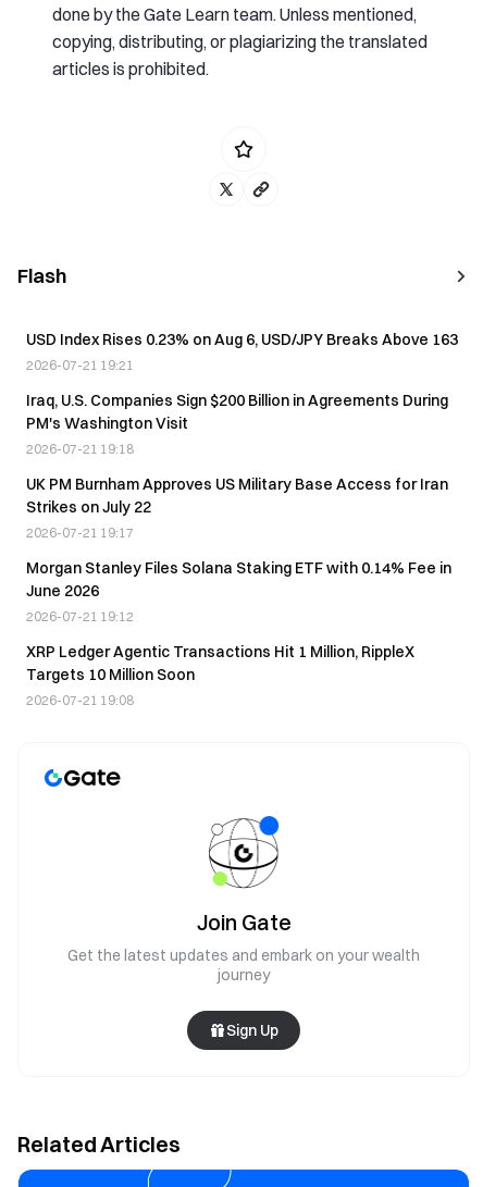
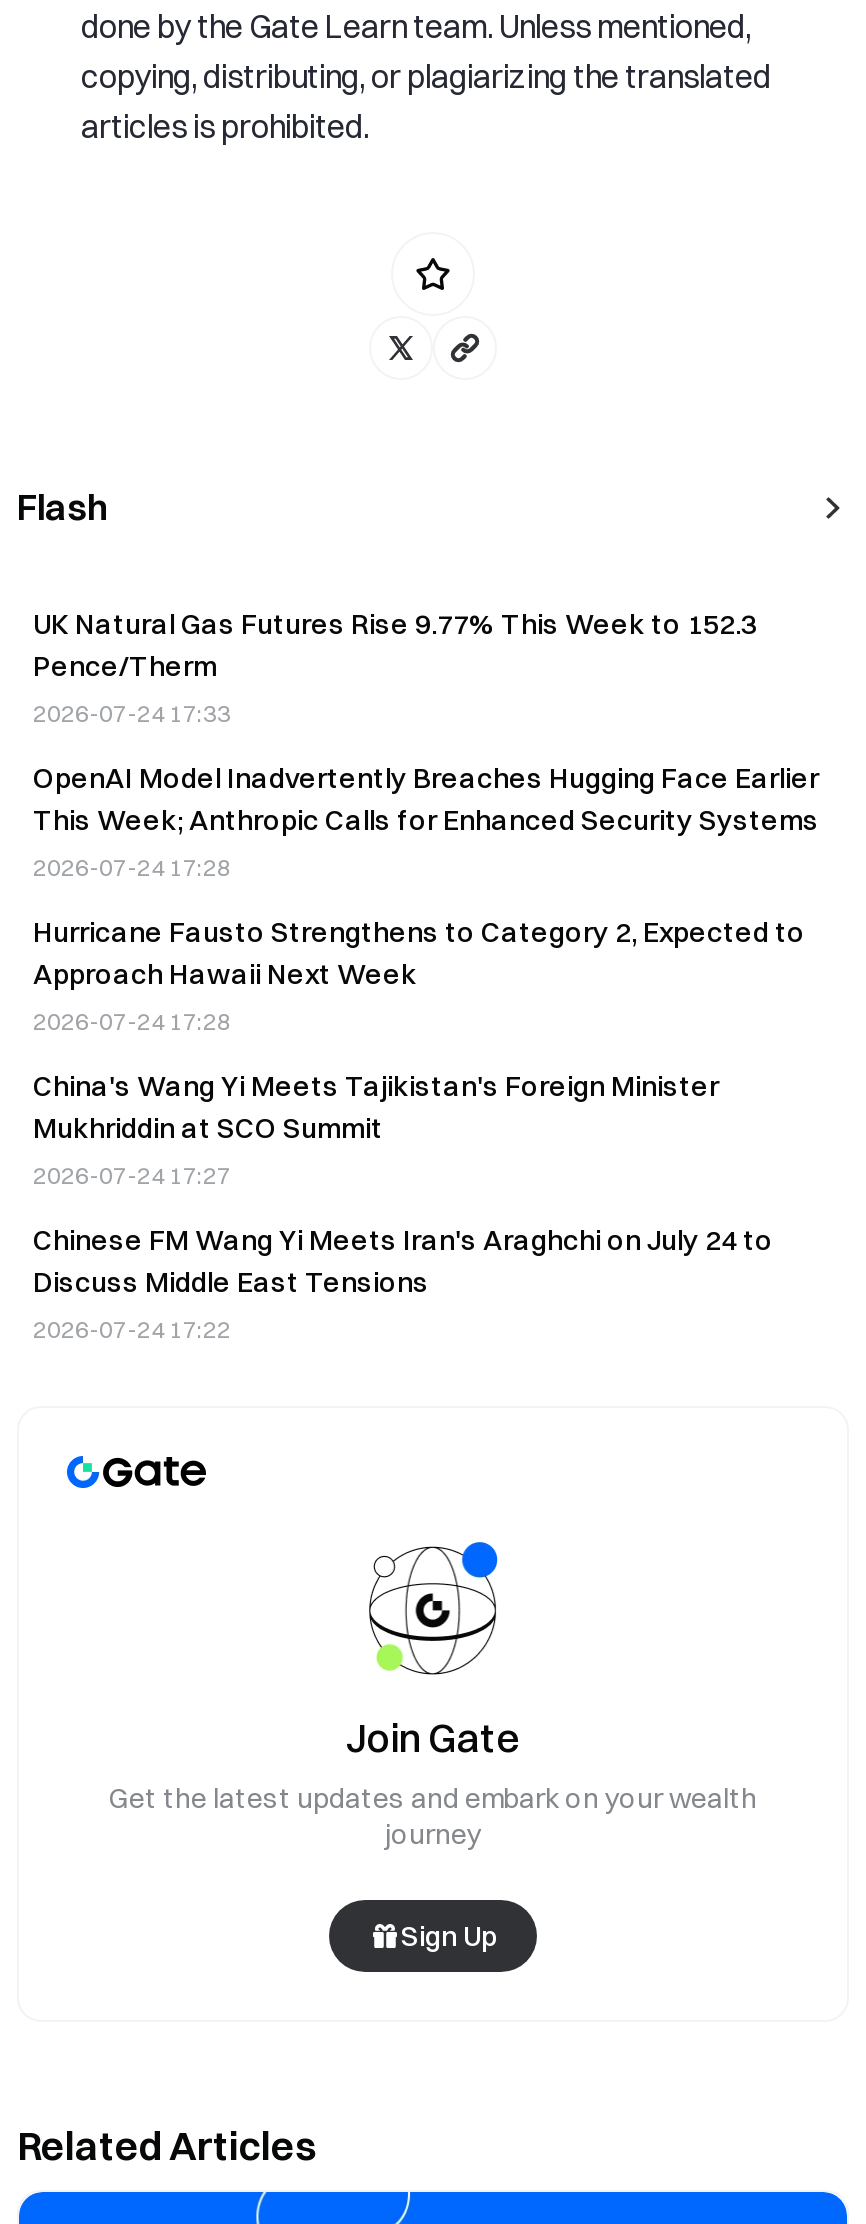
[26,330,458,373] USD Index Rises 0.23% on Aug 6, USD/JPY Breaks Above 163 | 2026-07-21 19:21 -> [33,606,757,728] UK Natural Gas Futures Rise 9.77% This Week to 152.3 | Pence/Therm | 2026-07-24 17:33
[26,391,448,457] Iraq, U.S. Companies Sign $200 Billion in Agreements During | PM's Washington Visit | 2026-07-21 19:18 -> [33,760,819,882] OpenAI Model Inadvertently Breaches Hugging Face Earlier | This Week; Anthropic Calls for Enhanced Security Systems | 2026-07-24 17:28
[26,474,448,541] UK PM Burnham Approves US Military Base Access for Iran | Strikes on July 22 | 2026-07-21 19:17 -> [33,914,805,1036] Hurricane Fausto Strengthens to Category 2, Expected to | Approach Hawaii Next Week | 2026-07-24 17:28
[26,558,451,625] Morgan Stanley Files Solana Staking ETF with 0.14% Fee in | June 2026 | 2026-07-21 19:12 -> [33,1068,719,1190] China's Wang Yi Meets Tajikistan's Foreign Minister | Mukhriddin at SCO Summit | 2026-07-24 17:27
[26,642,414,708] XRP Ledger Agentic Transactions Hit 1 Million, RippleX | Targets 10 Million Soon | 2026-07-21 19:08 -> [33,1222,773,1344] Chinese FM Wang Yi Meets Iran's Araghchi on July 24 to | Discuss Middle East Tensions | 2026-07-24 17:22

